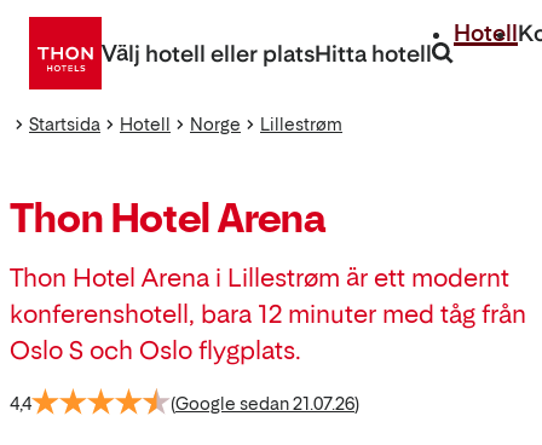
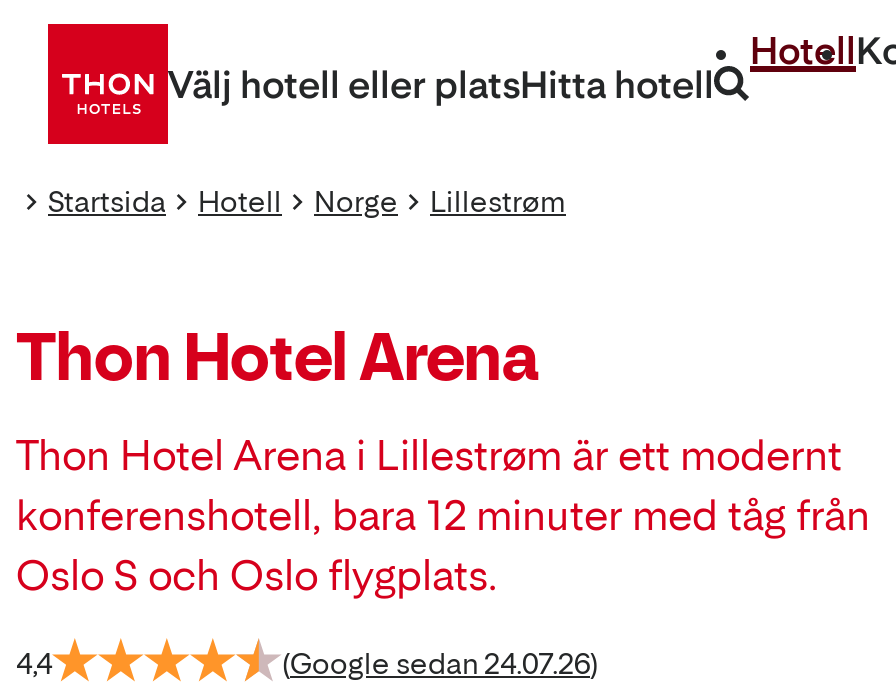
[171,393,359,414] (Google sedan 21.07.26) -> [282,646,598,680] (Google sedan 24.07.26)

